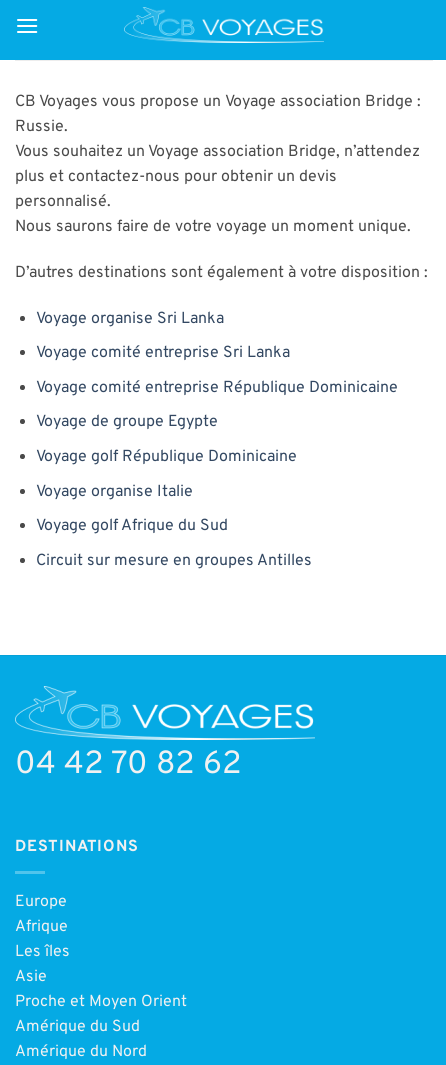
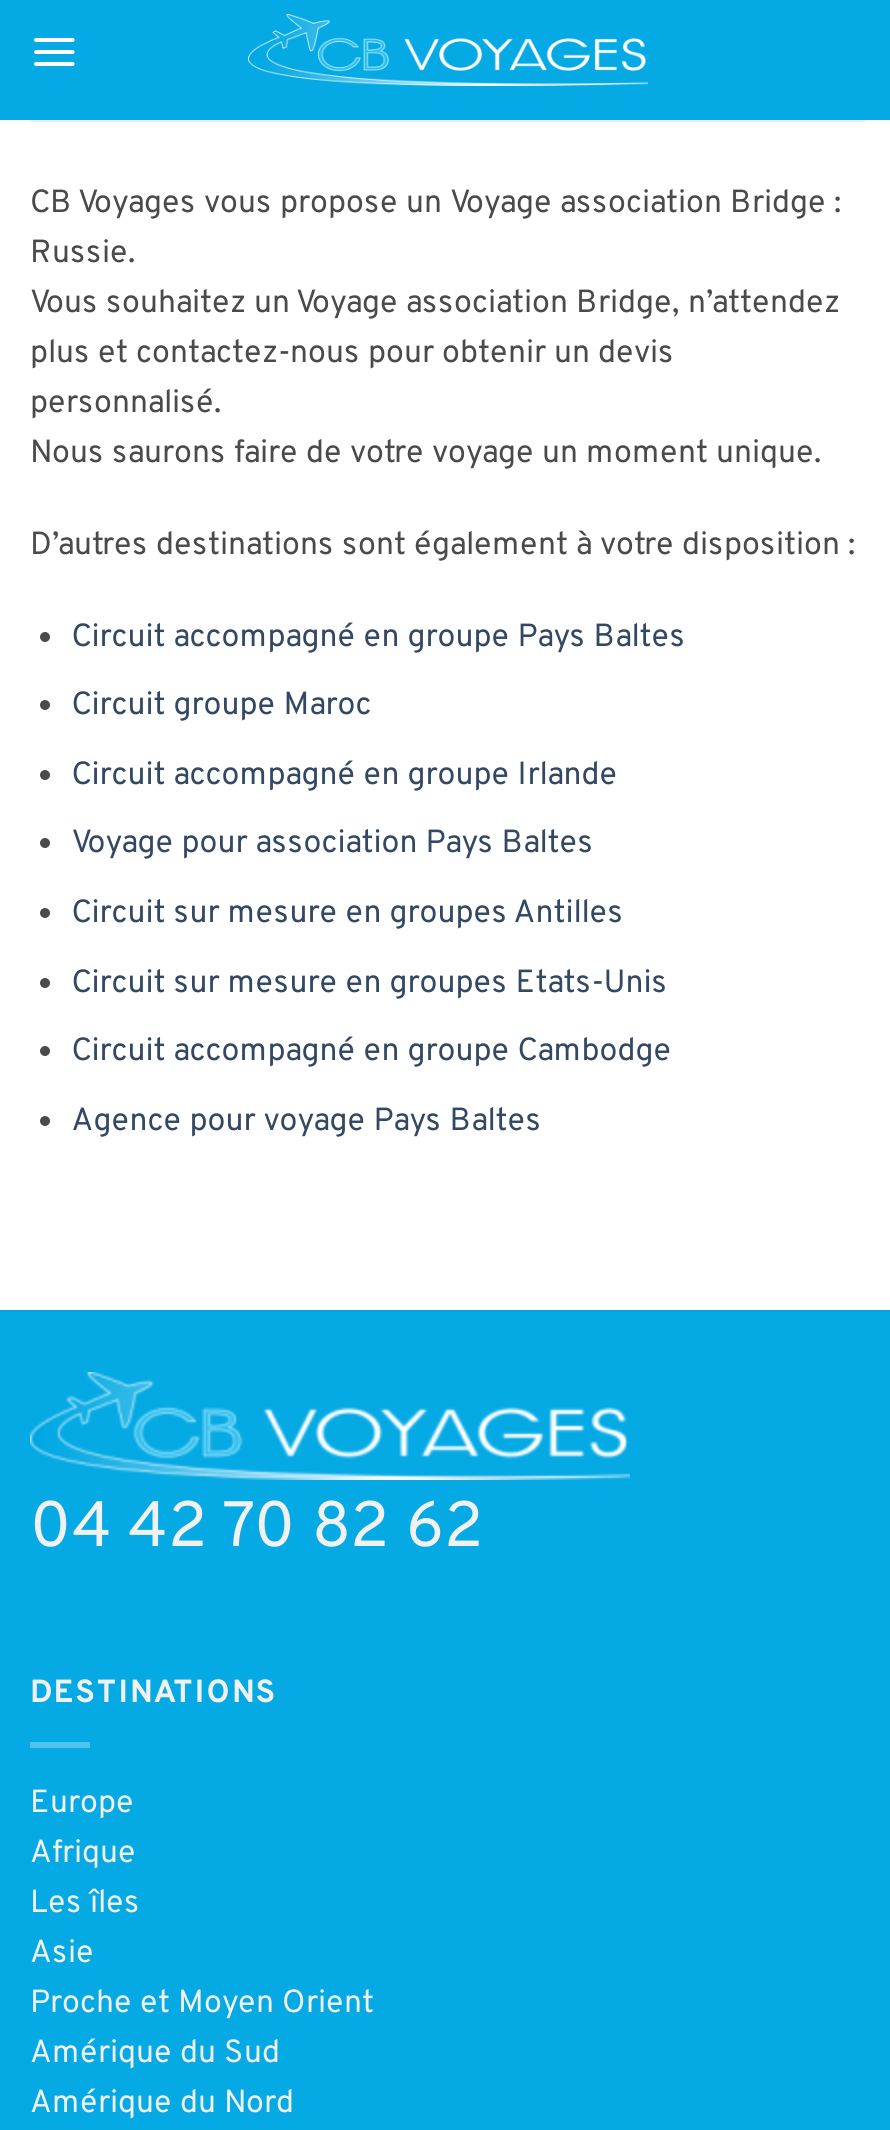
[36,309,398,536] Voyage organise Sri Lanka | Voyage comité entreprise Sri Lanka | Voyage comité entreprise République Dominicaine | Voyage de groupe Egypte | Voyage golf République Dominicaine | Voyage organise Italie | Voyage golf Afrique du Sud -> [72,617,686,865] Circuit accompagné en groupe Pays Baltes | Circuit groupe Maroc | Circuit accompagné en groupe Irlande | Voyage pour association Pays Baltes
moved [36,551,312,571] -> [72,894,624,934]: Circuit sur mesure en groupes Antilles
none -> [72,963,672,1142] Circuit sur mesure en groupes Etats-Unis | Circuit accompagné en groupe Cambodge | Agence pour voyage Pays Baltes

